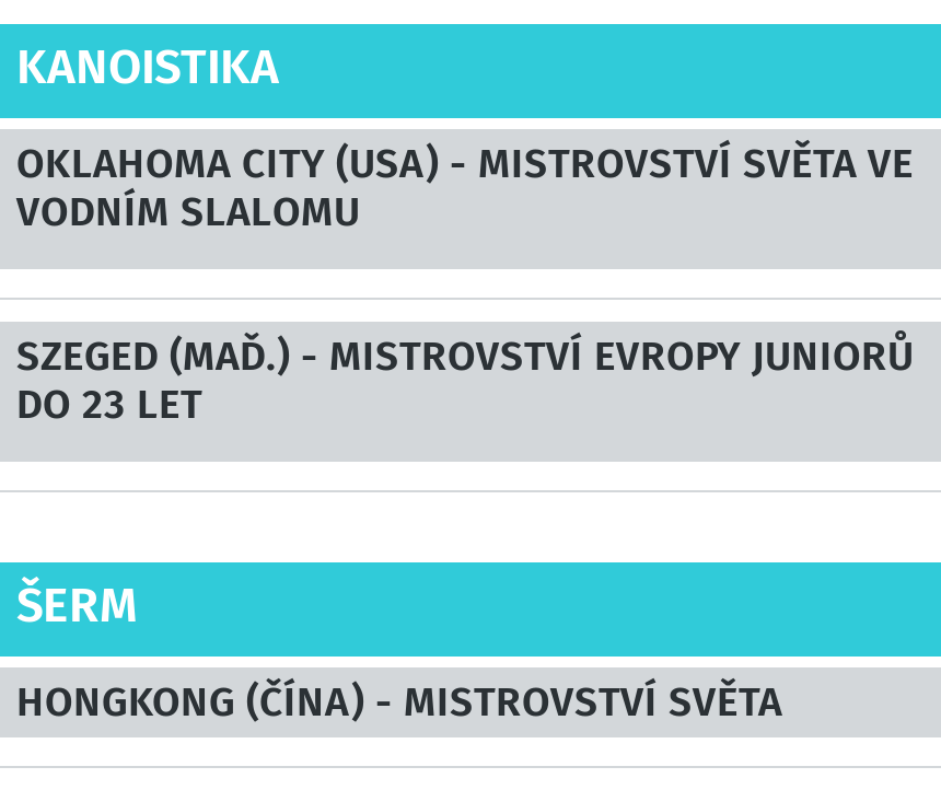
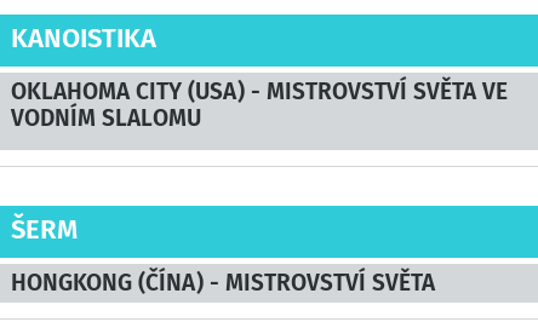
[16,332,914,429] SZEGED (MAĎ.) - MISTROVSTVÍ EVROPY JUNIORŮ | DO 23 LET -> none

